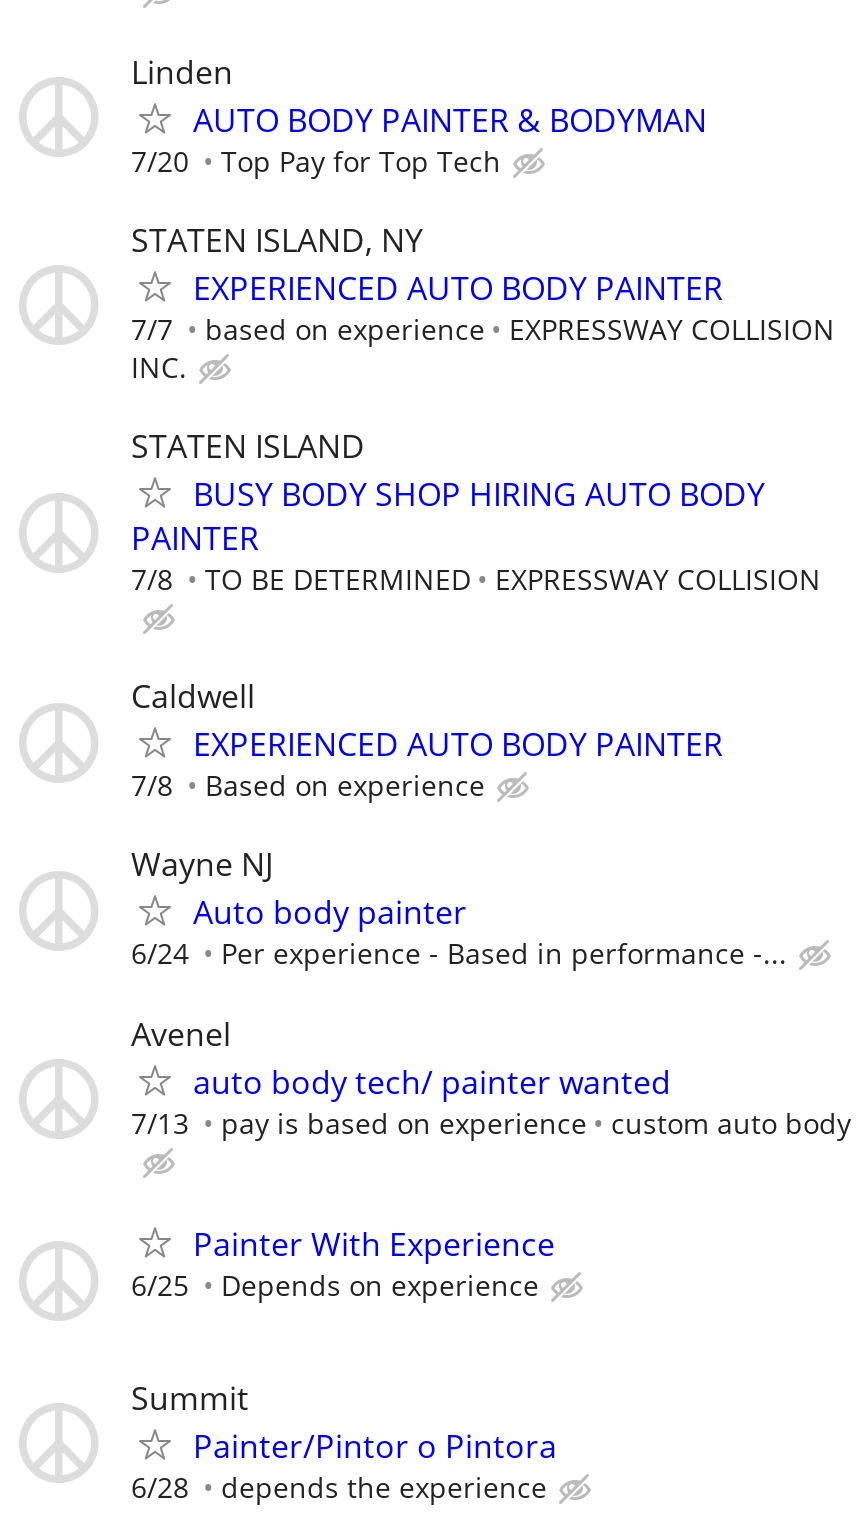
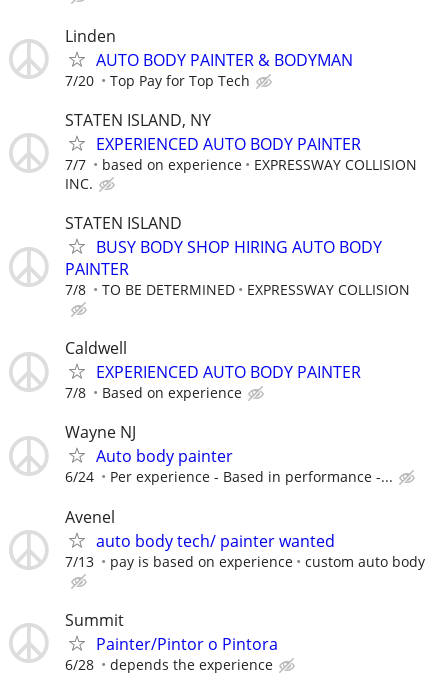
[131,1222,555,1304] Painter With Experience | 6/25 | Depends on experience -> none

